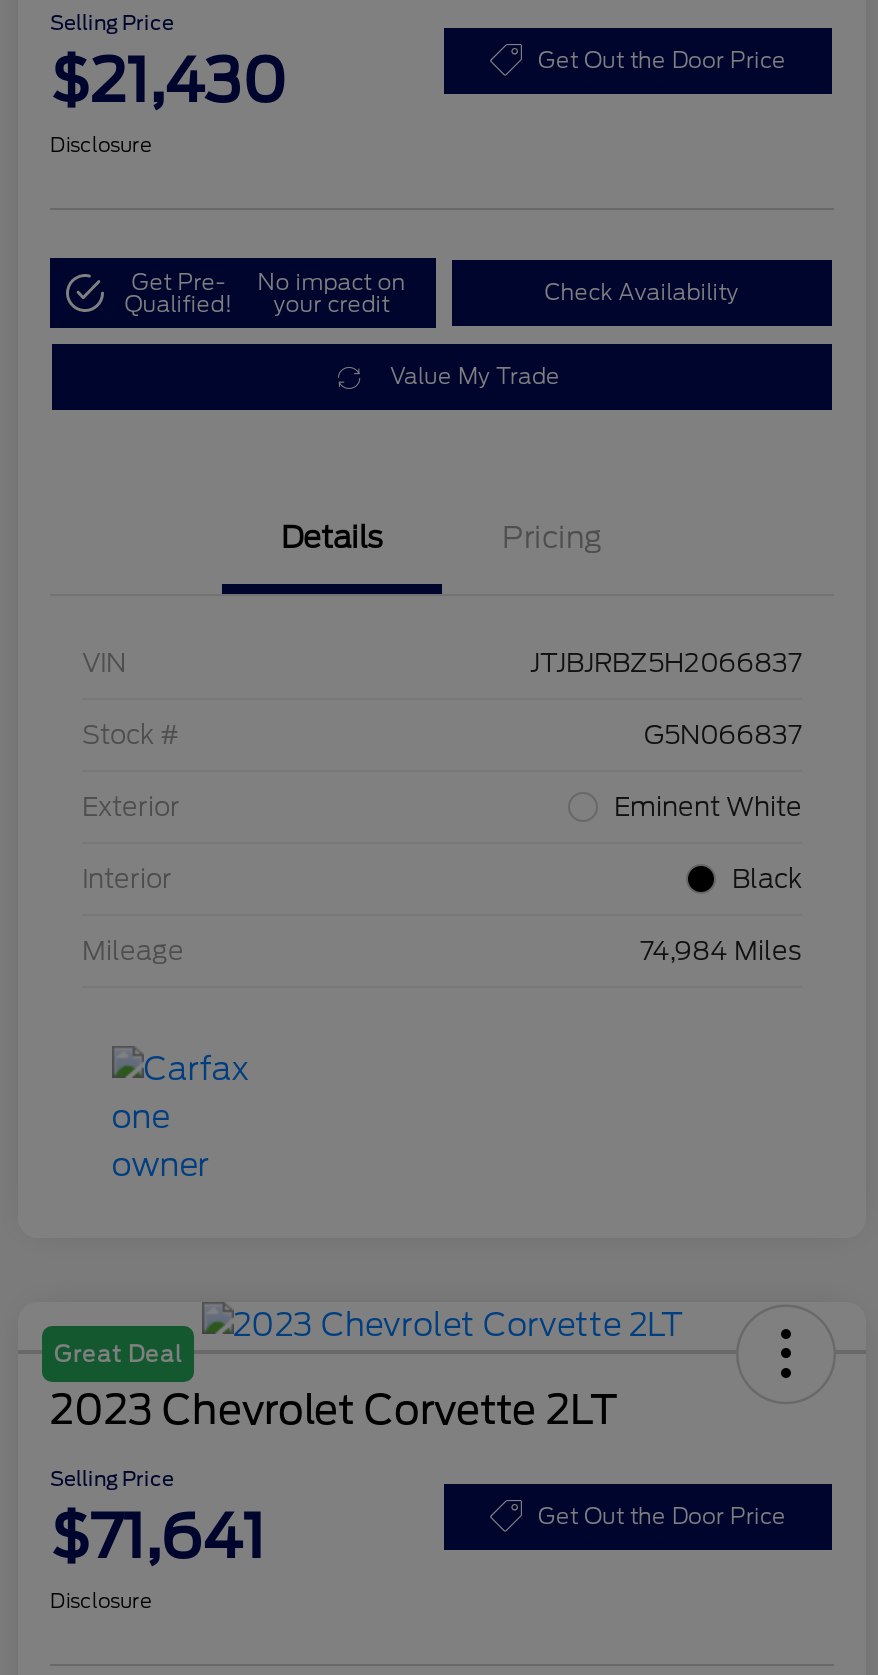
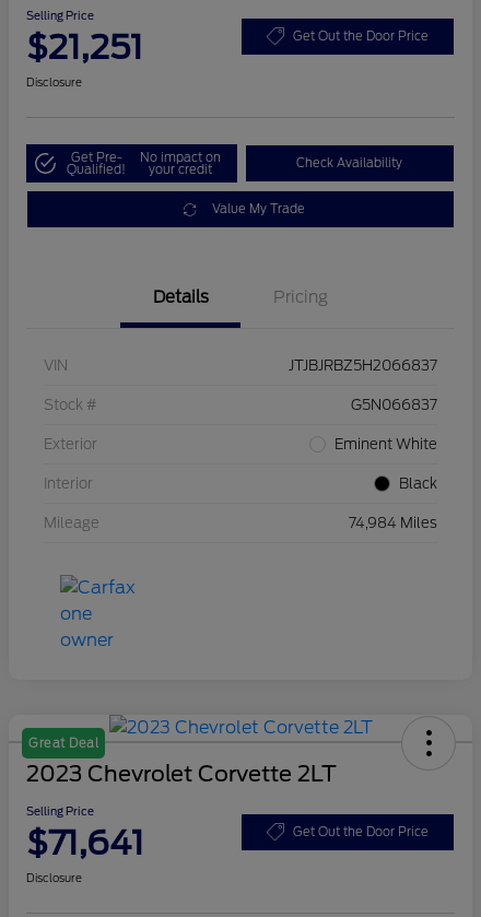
[50,44,286,116] $21,430 -> [26,28,143,67] $21,251

